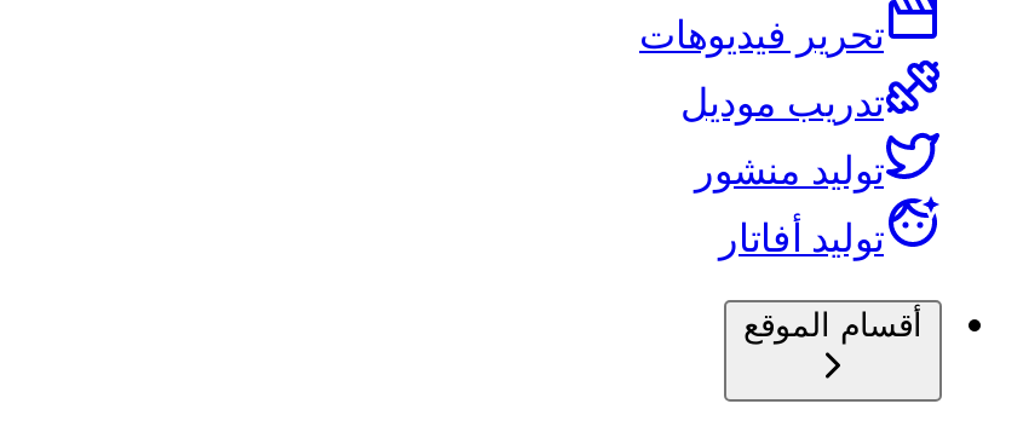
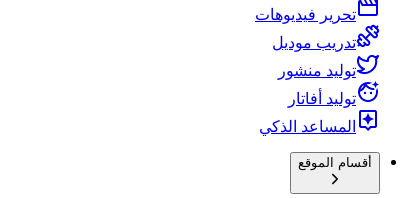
none -> [259,118,356,135] المساعد الذكي

